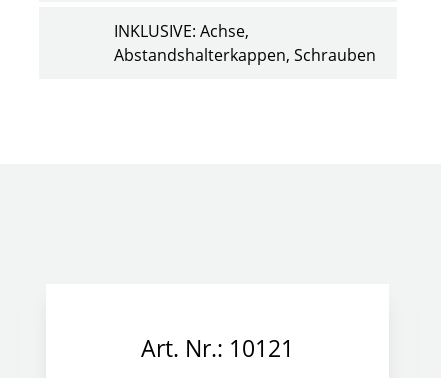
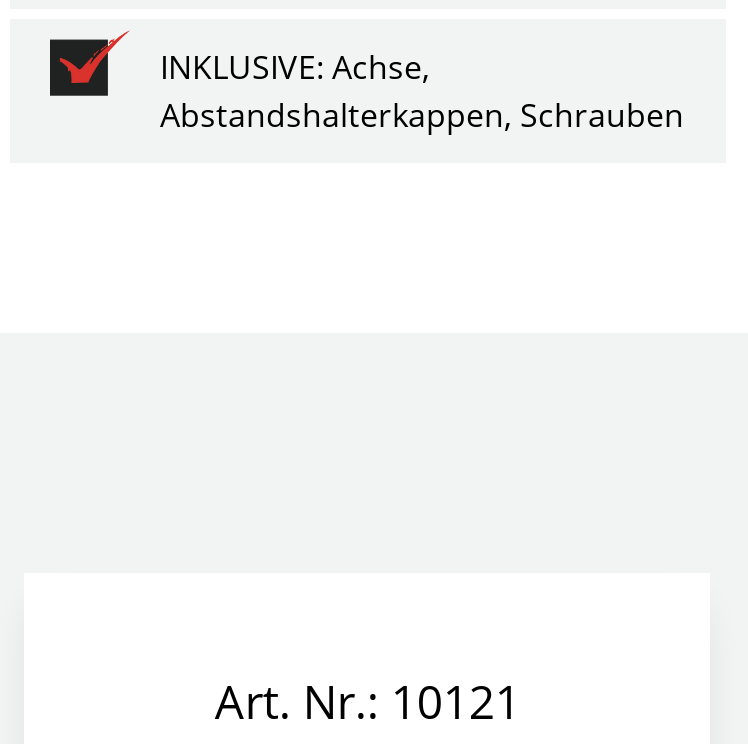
none -> [48,31,130,99] [image]

